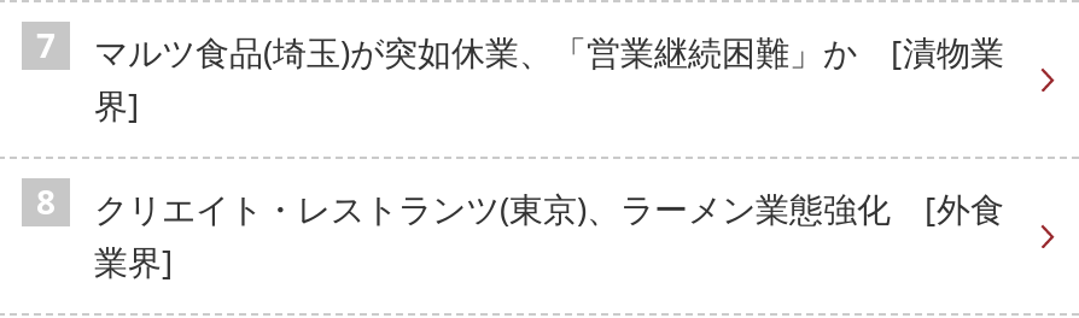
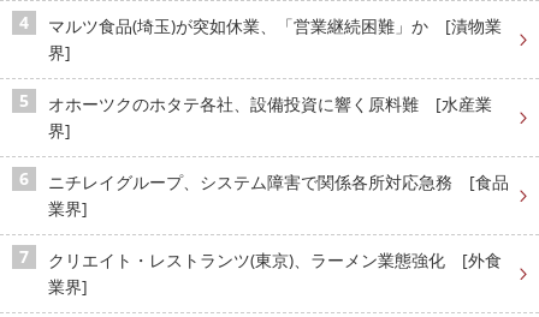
none -> [48,93,509,220] オホーツクのホタテ各社、設備投資に響く原料難 [水産業 | 界] | ニチレイグループ、システム障害で関係各所対応急務 [食品 | 業界]

